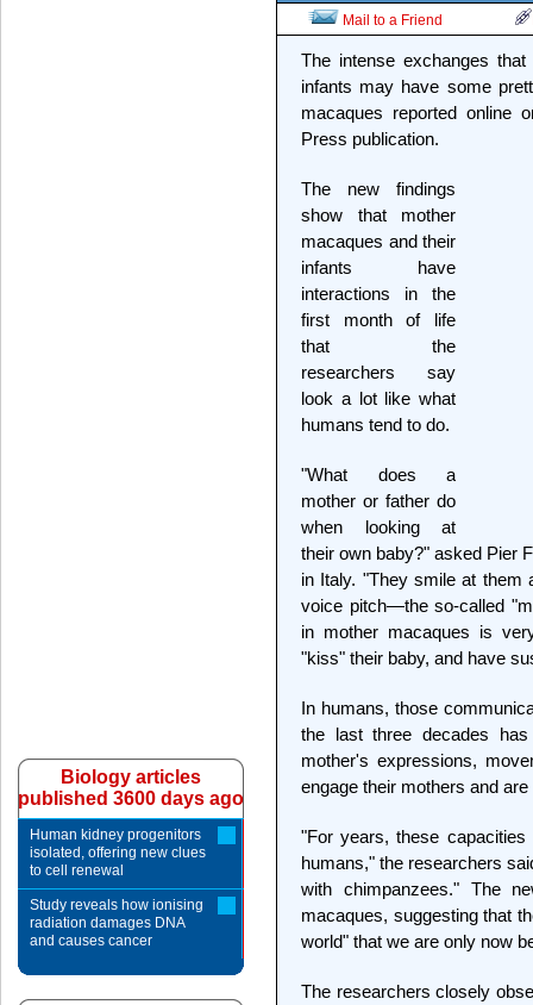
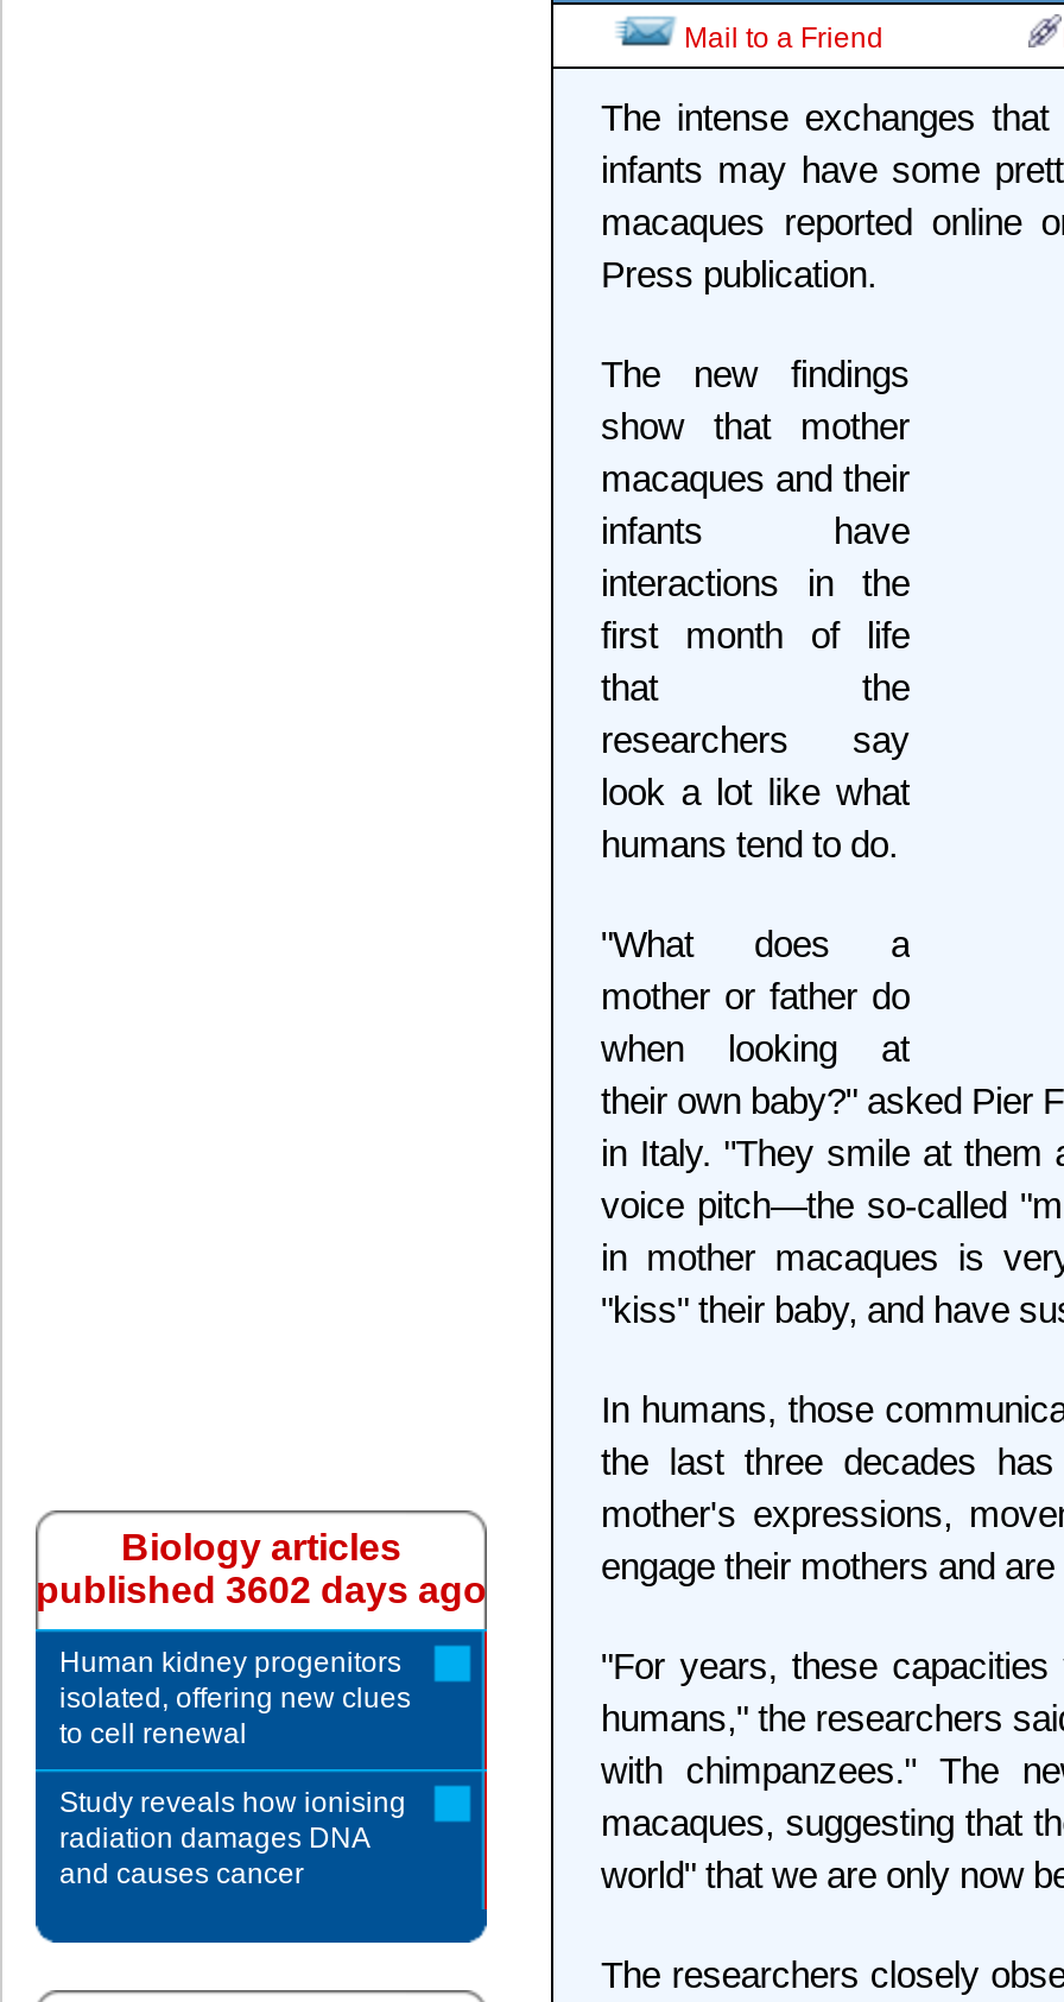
[18,788,244,809] published 3600 days ago -> [36,1570,487,1610] published 3602 days ago

